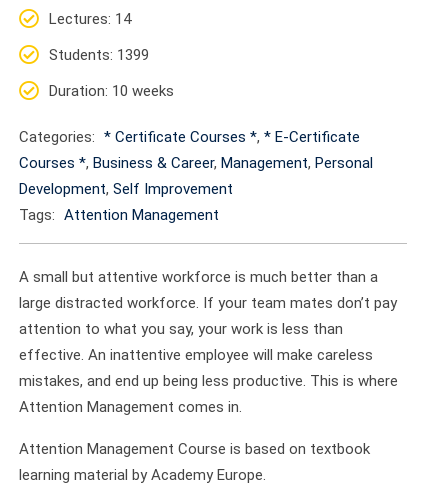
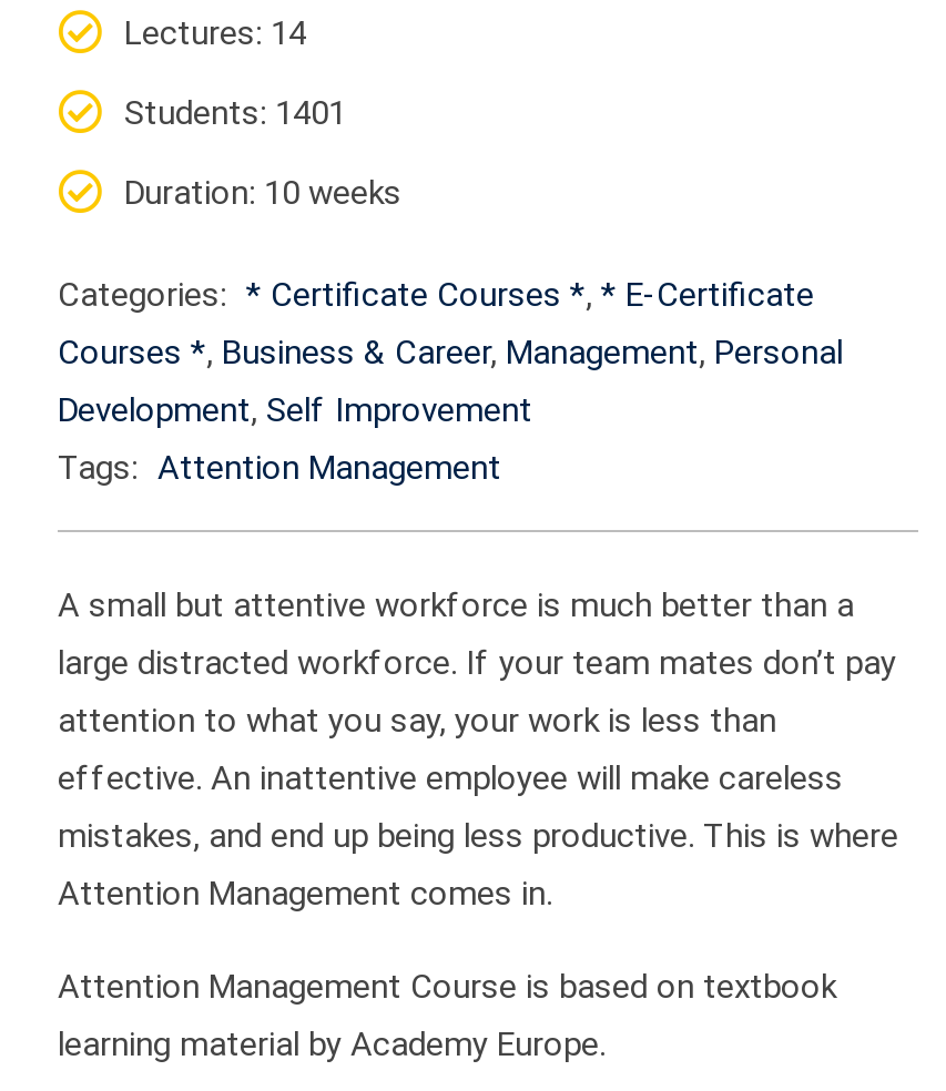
[49,46,149,64] Students: 1399 -> [124,94,346,134] Students: 1401

